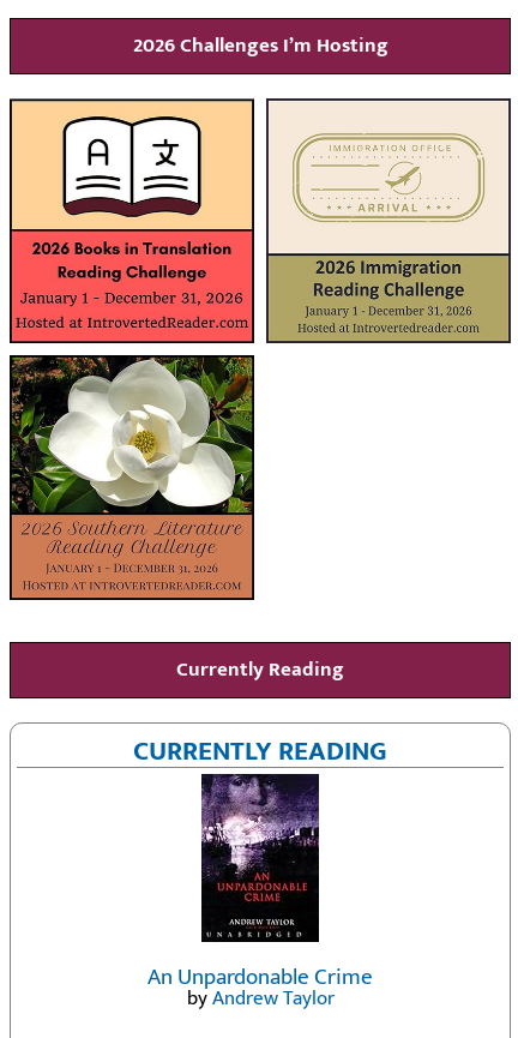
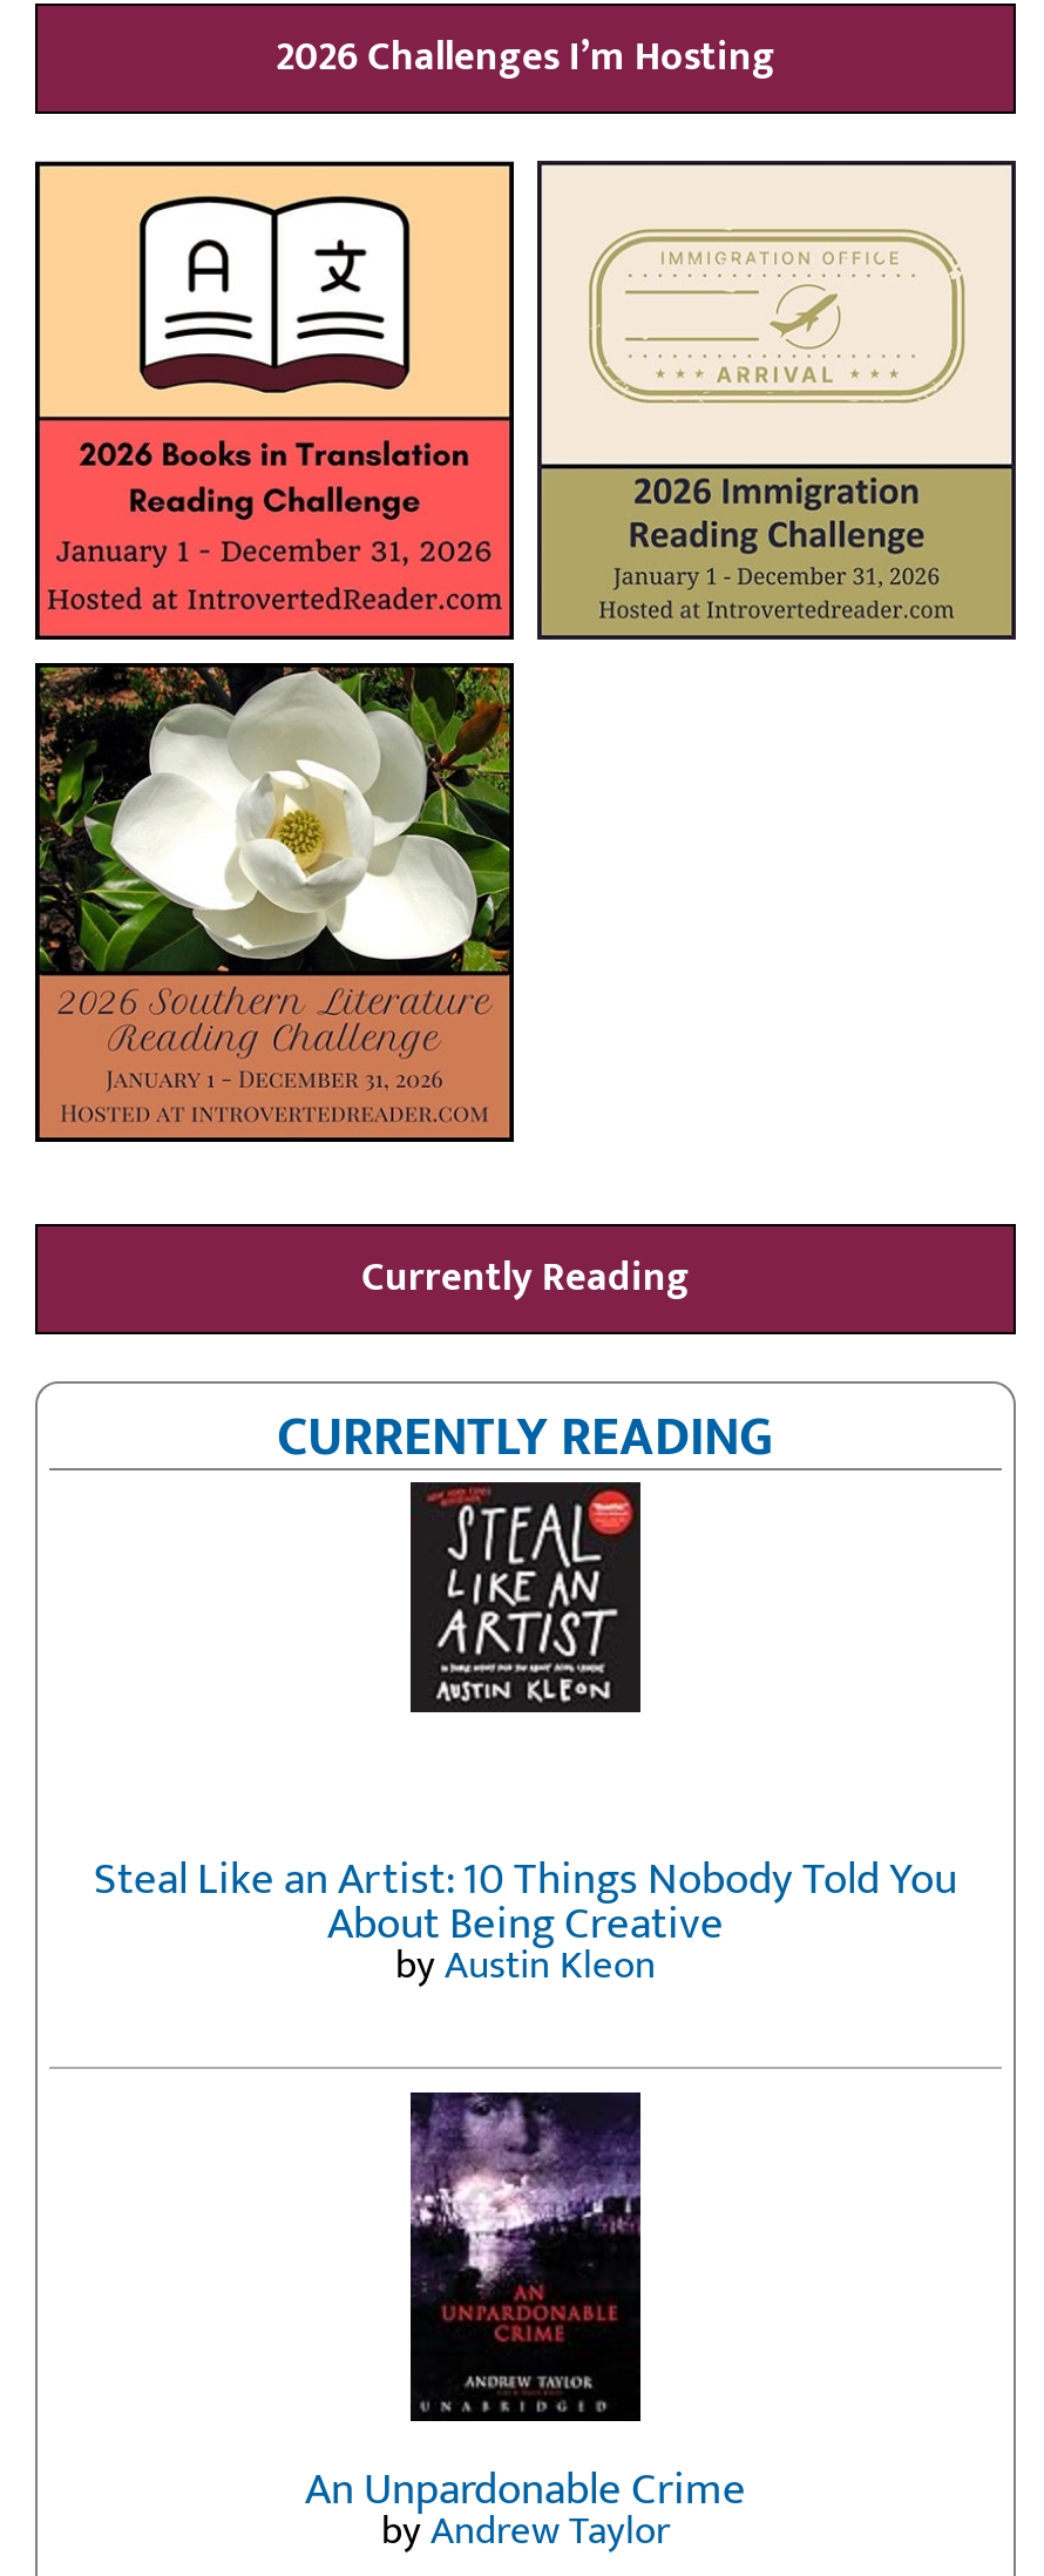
none -> [94,1487,957,1998] [image] | Steal Like an Artist: 10 Things Nobody Told You | About Being Creative | byAustin Kleon

